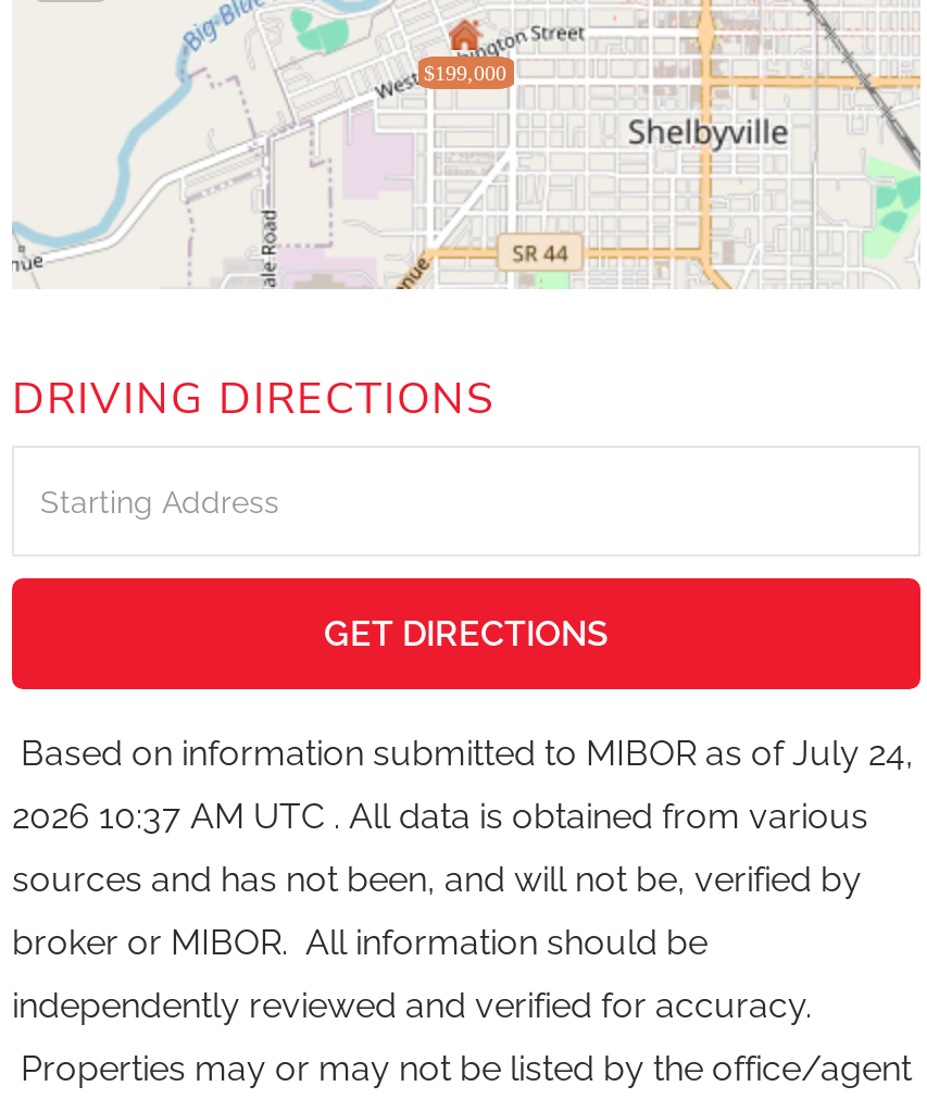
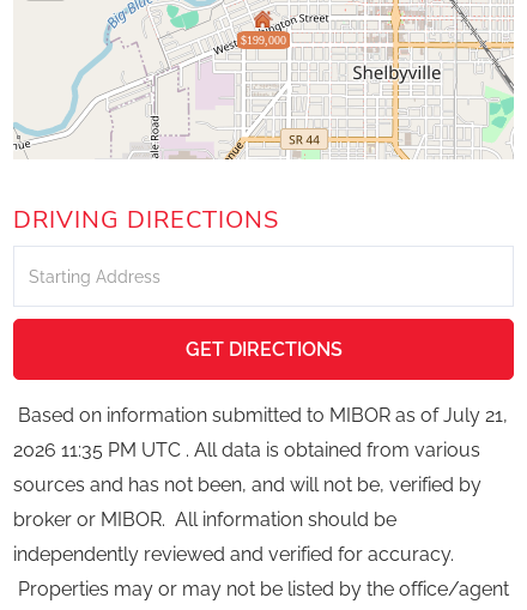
[12,733,914,775] Based on information submitted to MIBOR as of July 24, -> [13,404,508,427] Based on information submitted to MIBOR as of July 21,
[12,796,868,838] 2026 10:37 AM UTC . All data is obtained from various -> [13,439,480,462] 2026 11:35 PM UTC . All data is obtained from various

